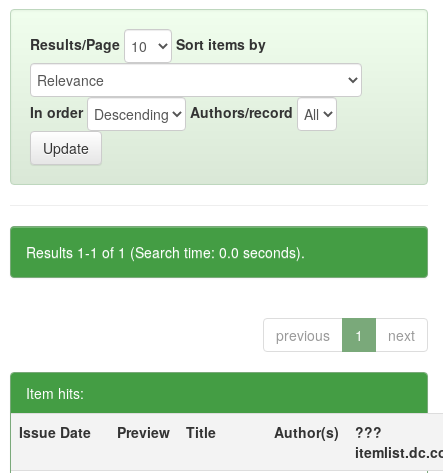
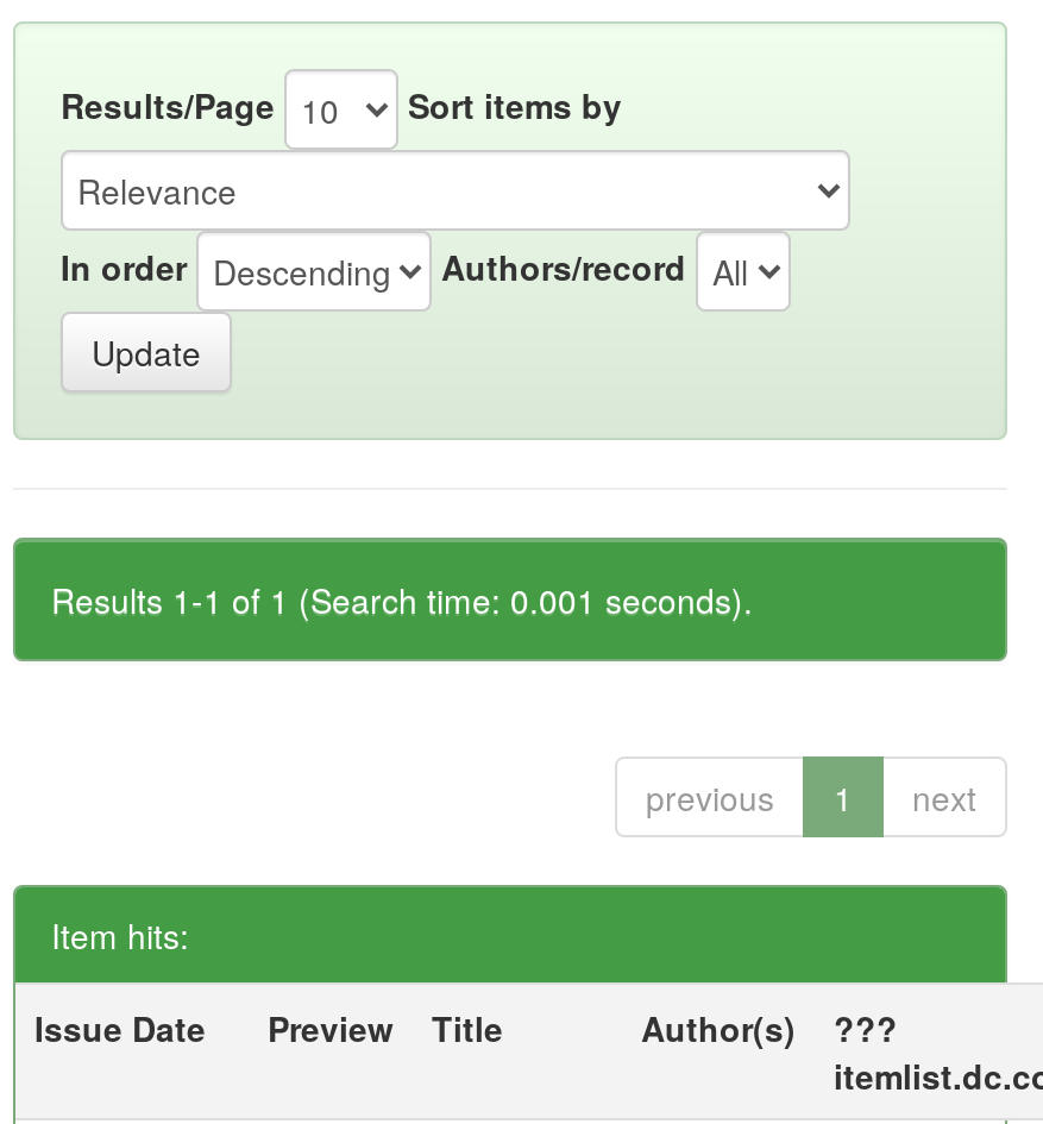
[26,242,305,262] Results 1-1 of 1 (Search time: 0.0 seconds). -> [51,576,753,623] Results 1-1 of 1 (Search time: 0.001 seconds).

